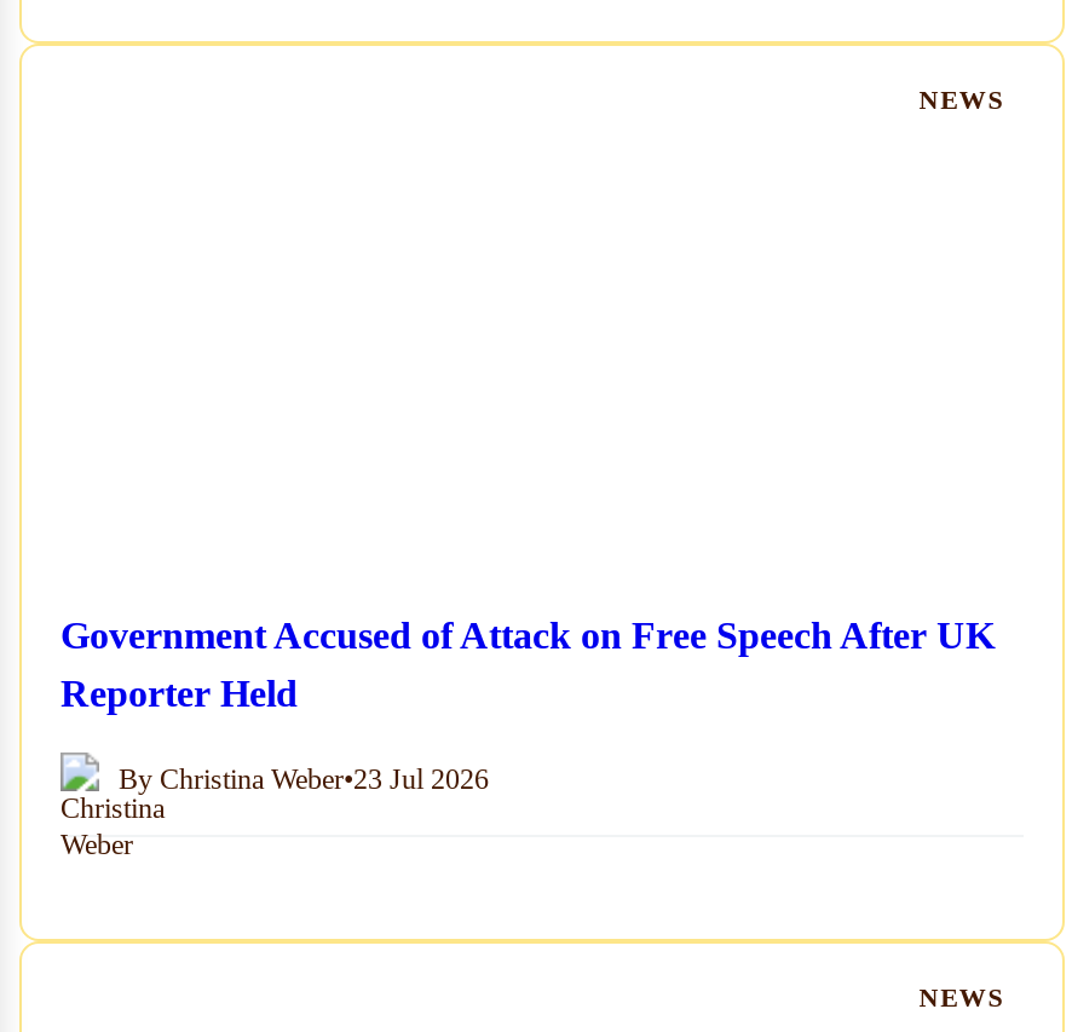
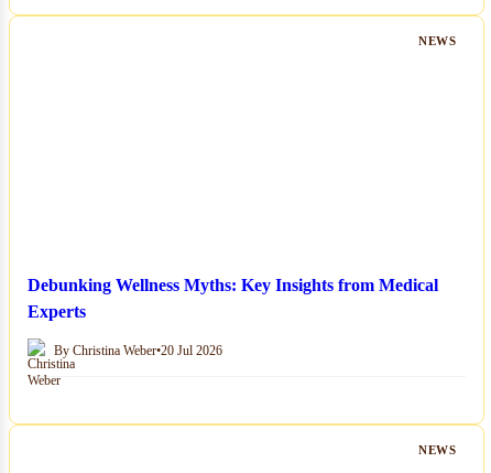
[60,613,995,713] Government Accused of Attack on Free Speech After UK | Reporter Held -> [28,275,438,320] Debunking Wellness Myths: Key Insights from Medical | Experts
[119,762,489,796] By Christina Weber•23 Jul 2026 -> [54,343,222,358] By Christina Weber•20 Jul 2026

